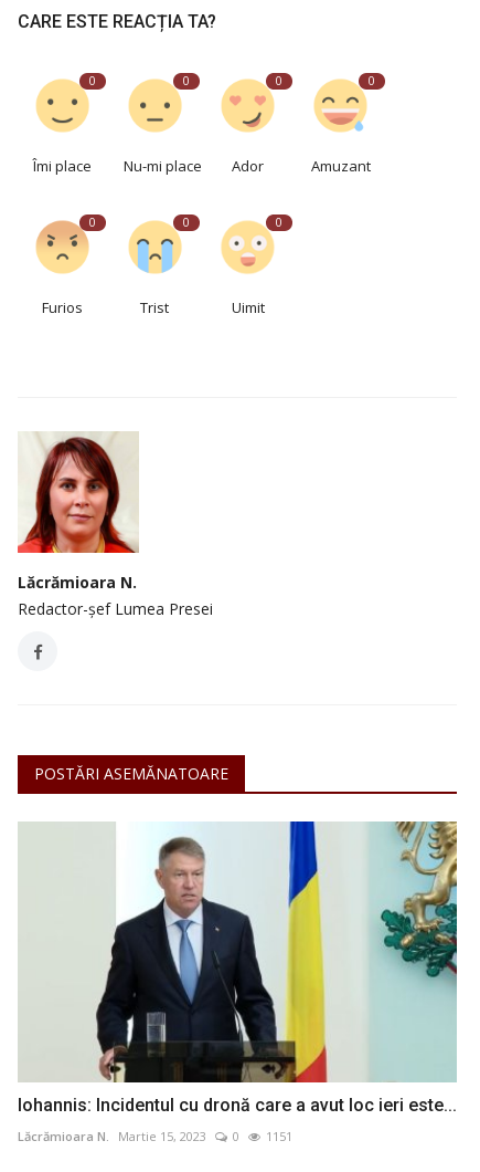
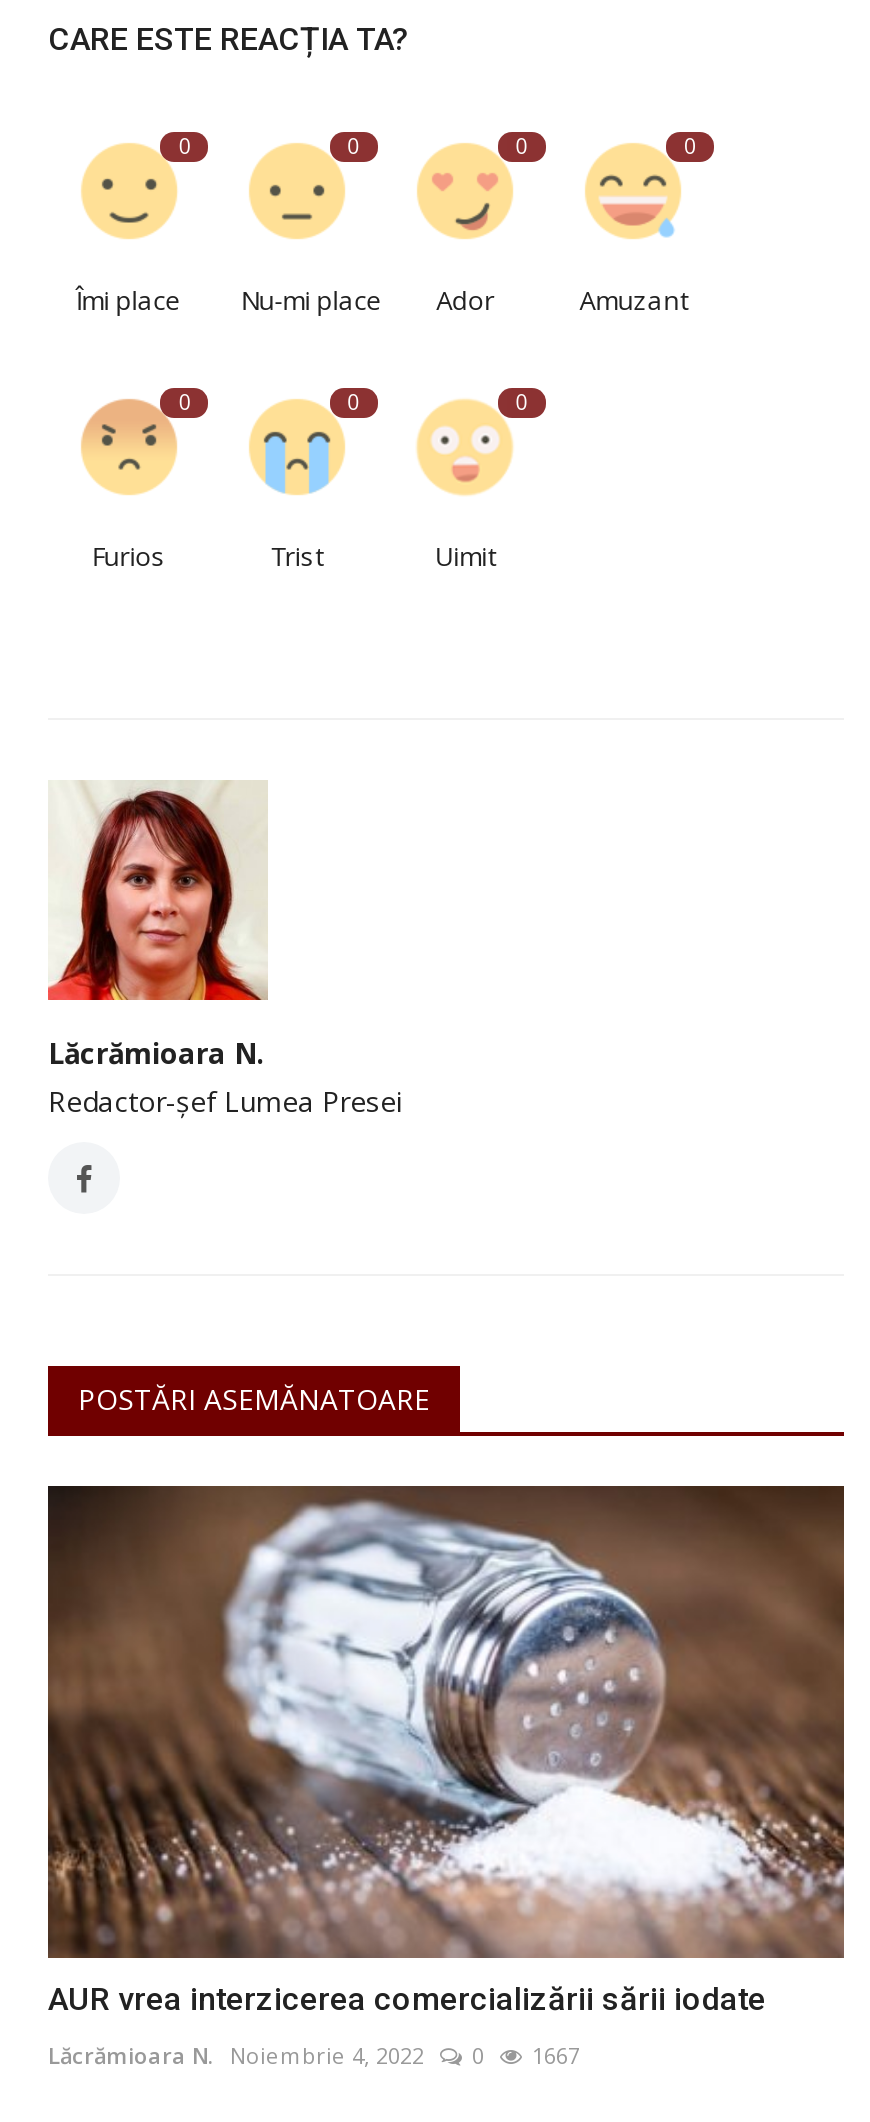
[18,820,458,1116] [image] | Iohannis: Incidentul cu dronă care a avut loc ieri este... -> [46,1484,846,2019] [image] | AUR vrea interzicerea comercializării sării iodate
[18,1128,206,1145] Lăcrămioara N. Martie 15, 2023 -> [48,2041,424,2071] Lăcrămioara N. Noiembrie 4, 2022
[266,1128,292,1145] 1151 -> [532,2041,580,2071] 1667

